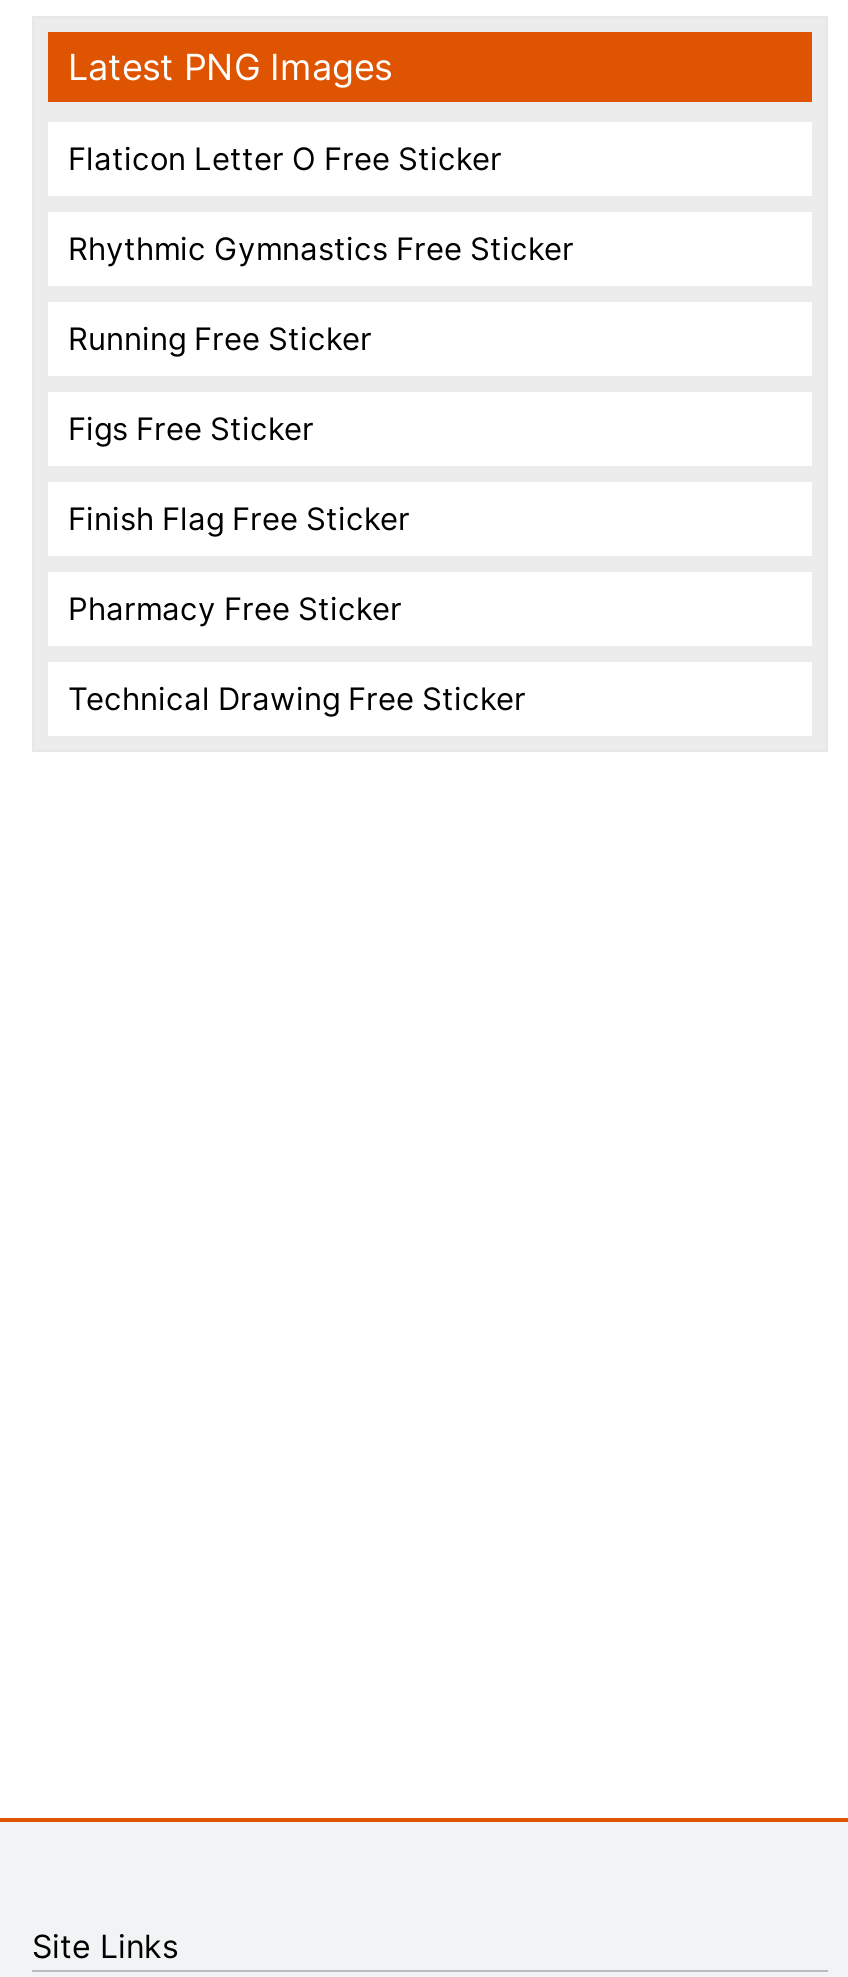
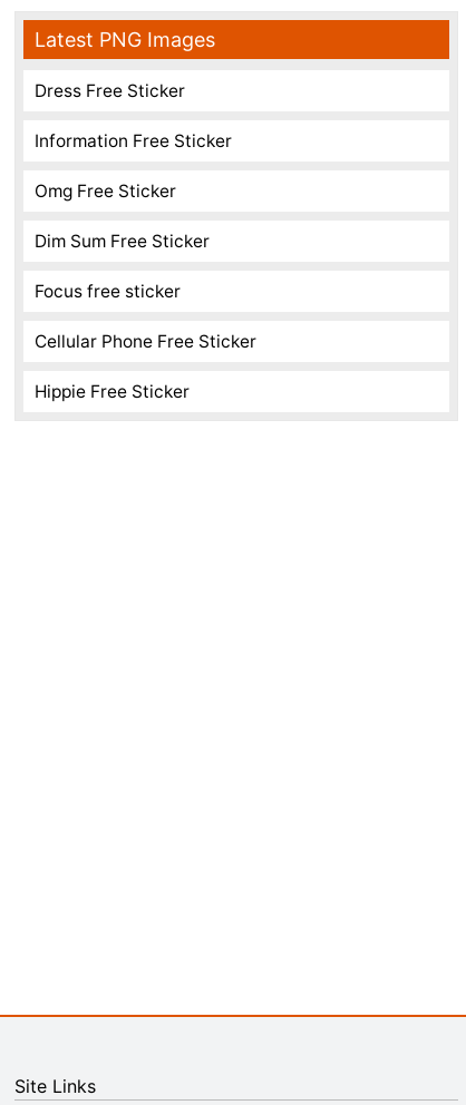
[68,140,502,178] Flaticon Letter O Free Sticker -> [35,80,185,101] Dress Free Sticker
[68,230,574,268] Rhythmic Gymnastics Free Sticker -> [35,130,232,151] Information Free Sticker
[68,320,372,358] Running Free Sticker -> [35,180,176,202] Omg Free Sticker
[68,410,314,448] Figs Free Sticker -> [35,231,210,252] Dim Sum Free Sticker
[68,500,410,538] Finish Flag Free Sticker -> [35,281,181,302] Focus free sticker
[68,590,402,628] Pharmacy Free Sticker -> [35,331,256,352] Cellular Phone Free Sticker
[68,680,526,718] Technical Drawing Free Sticker -> [35,381,190,402] Hippie Free Sticker

